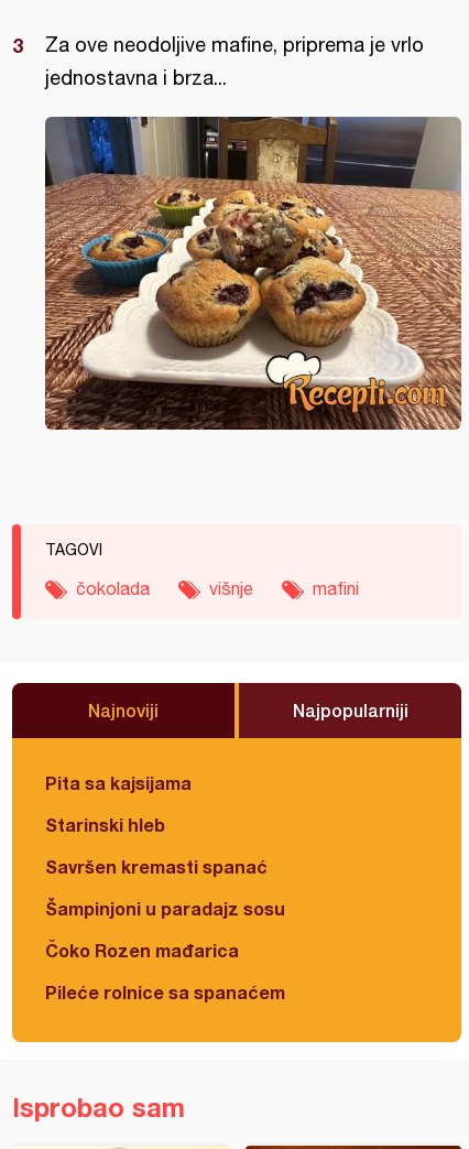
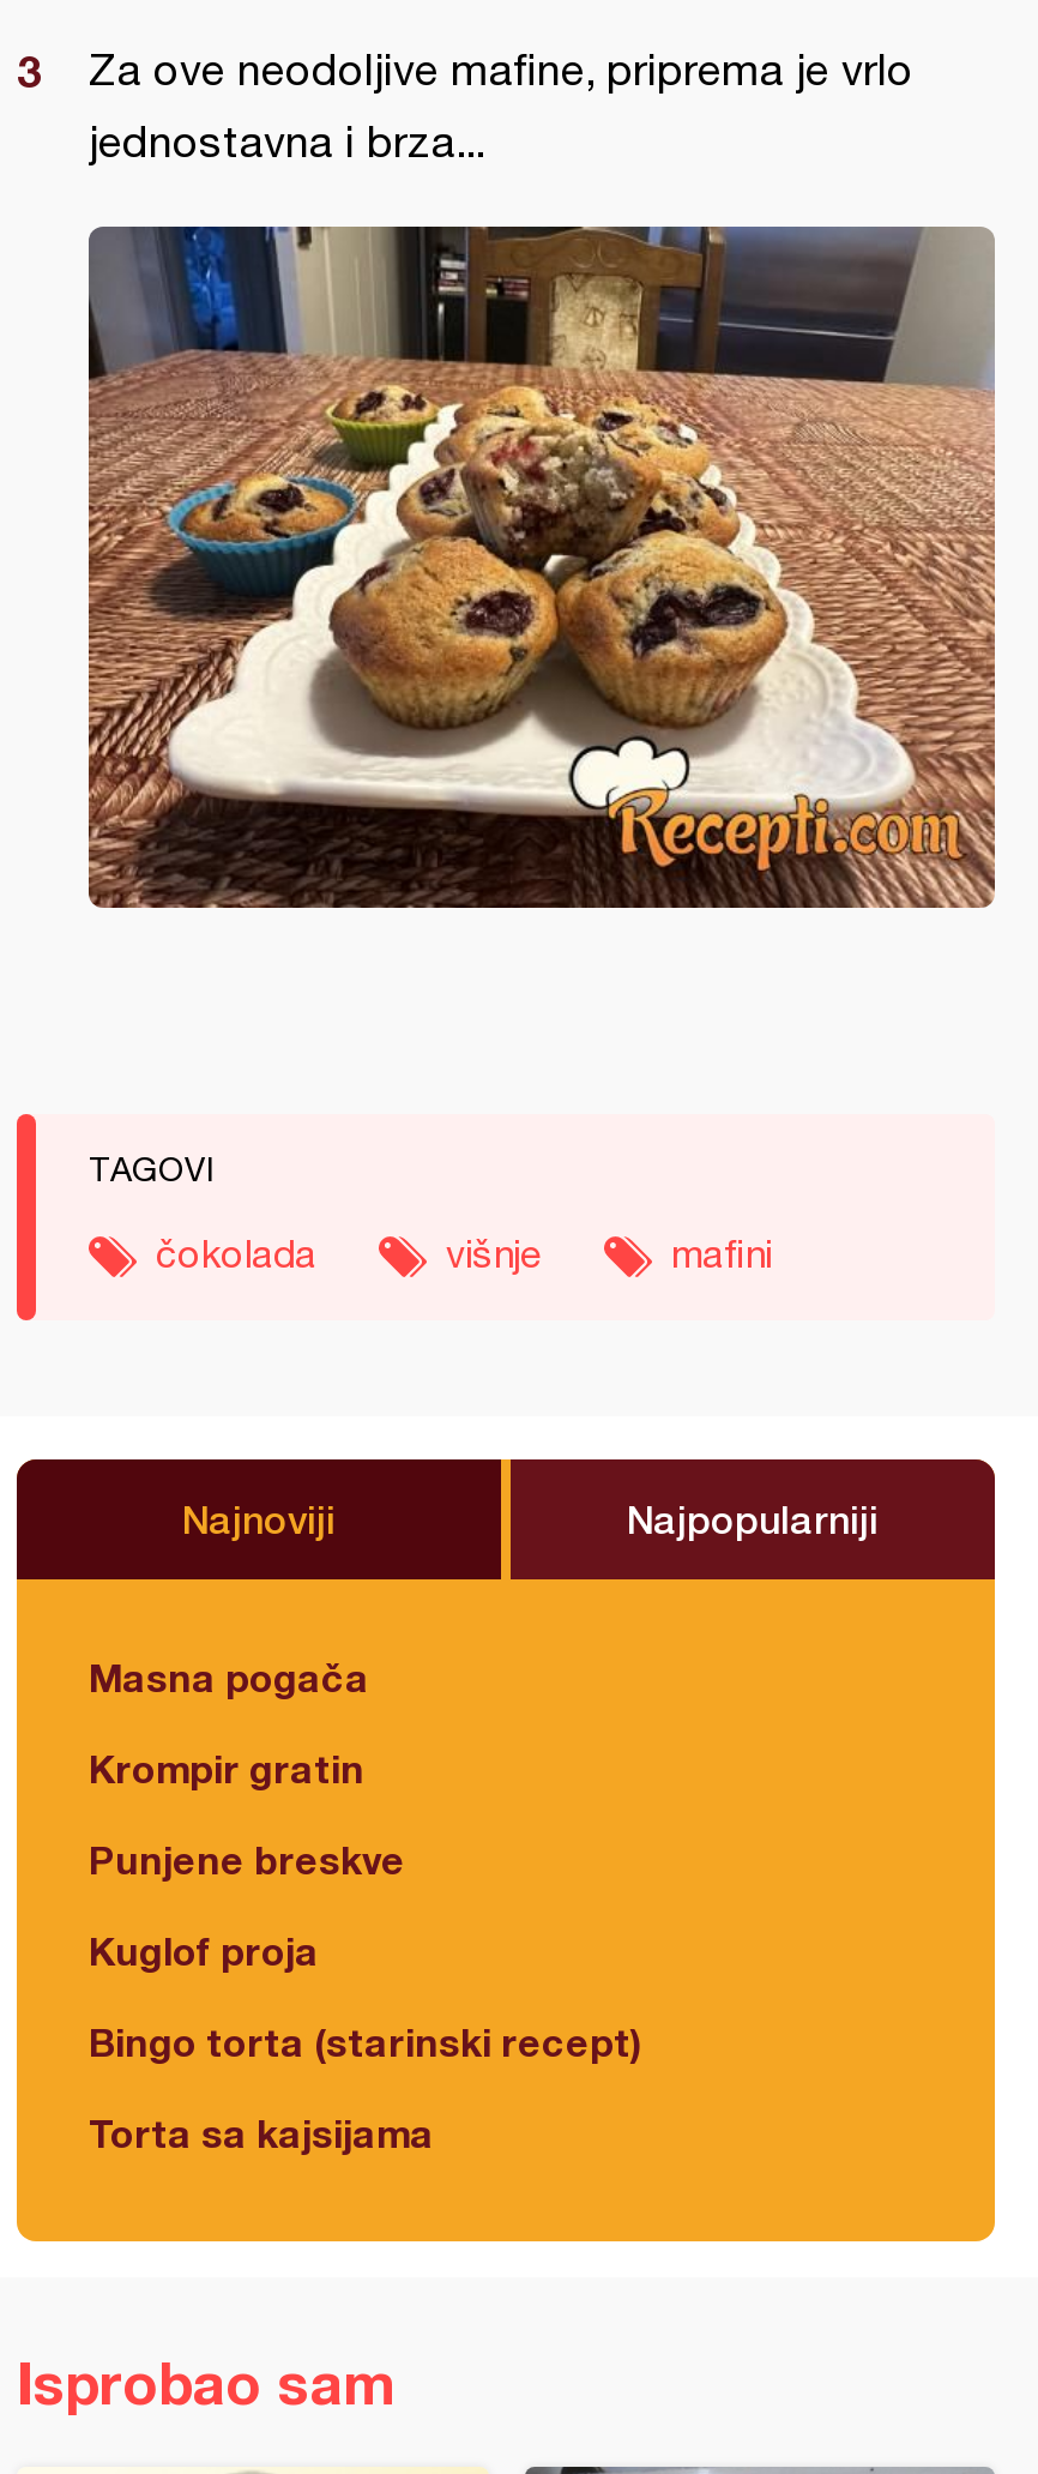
[45,772,192,793] Pita sa kajsijama -> [89,1654,369,1699] Masna pogača
[45,814,165,835] Starinski hleb -> [89,1745,364,1790] Krompir gratin
[45,856,268,877] Savršen kremasti spanać -> [89,1836,405,1882] Punjene breskve
[45,898,285,919] Šampinjoni u paradajz sosu -> [89,1927,319,1973] Kuglof proja
[45,940,239,961] Čoko Rozen mađarica -> [89,2018,642,2064] Bingo torta (starinski recept)
[45,982,285,1002] Pileće rolnice sa spanaćem -> [89,2109,434,2155] Torta sa kajsijama

